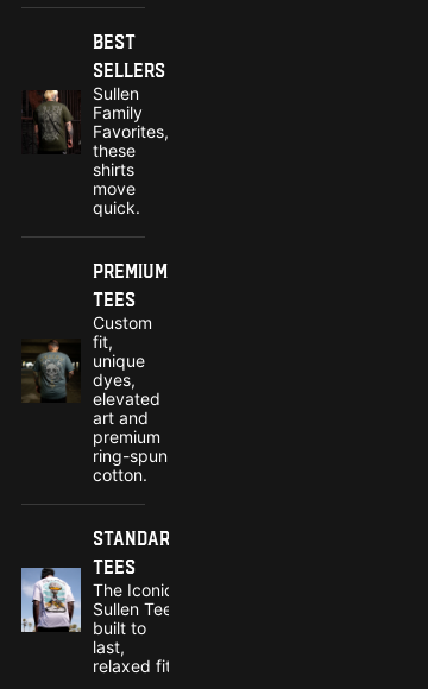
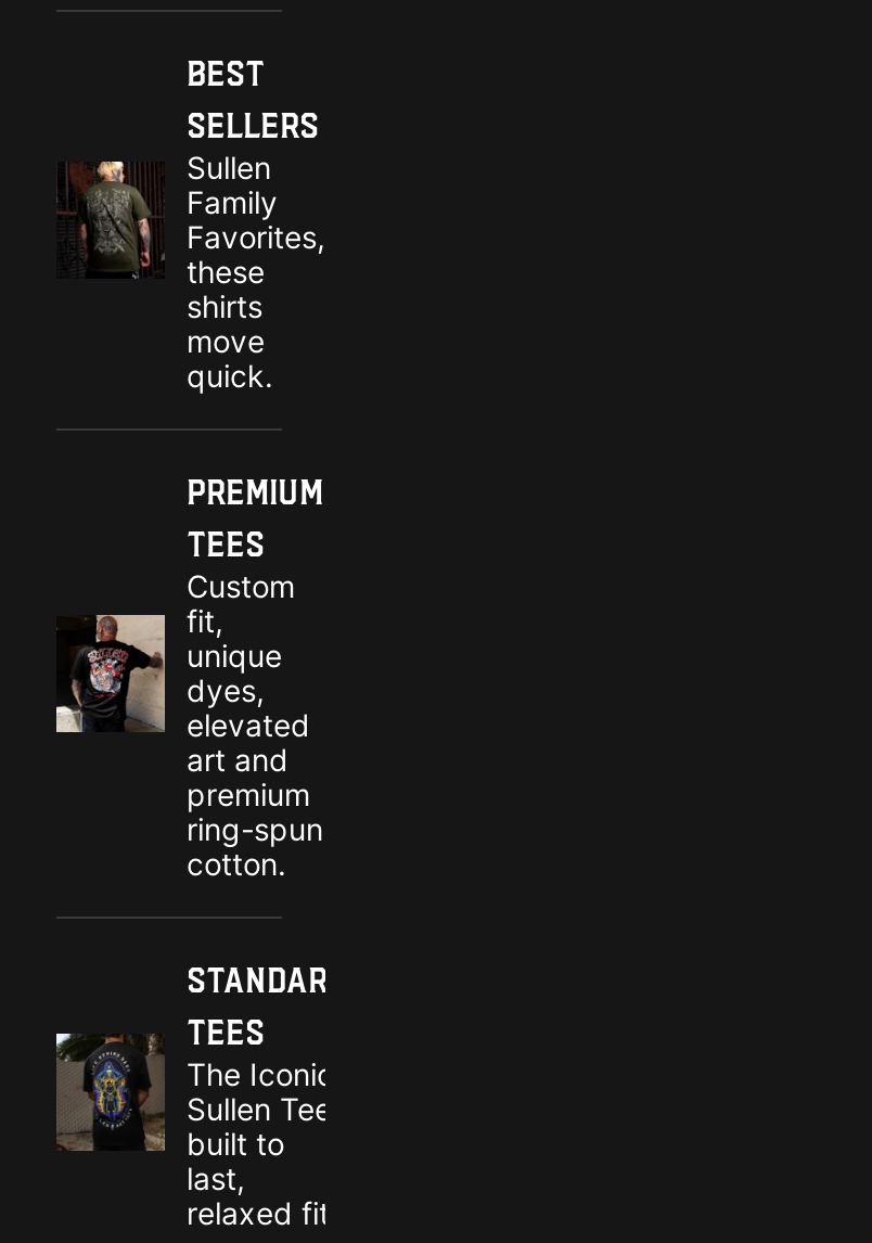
[21,339,81,403] [image] -> [54,613,167,734] [image]
[20,567,82,633] [image] -> [54,1031,167,1153] [image]

